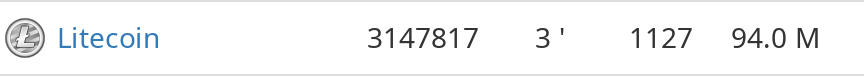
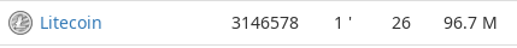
[367,19,479,57] 3147817 -> [231,11,299,34] 3146578
[535,19,565,57] 3 ' -> [334,11,352,34] 1 '
[629,19,693,57] 1127 -> [392,11,411,34] 26
[731,19,821,57] 94.0 M -> [443,11,498,34] 96.7 M

